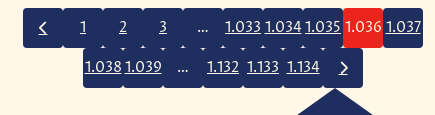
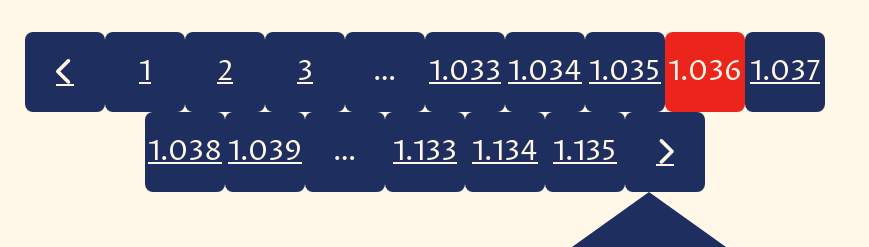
[207,58,319,78] 1.132 1.133 1.134 -> [393,132,617,172] 1.133 1.134 1.135

